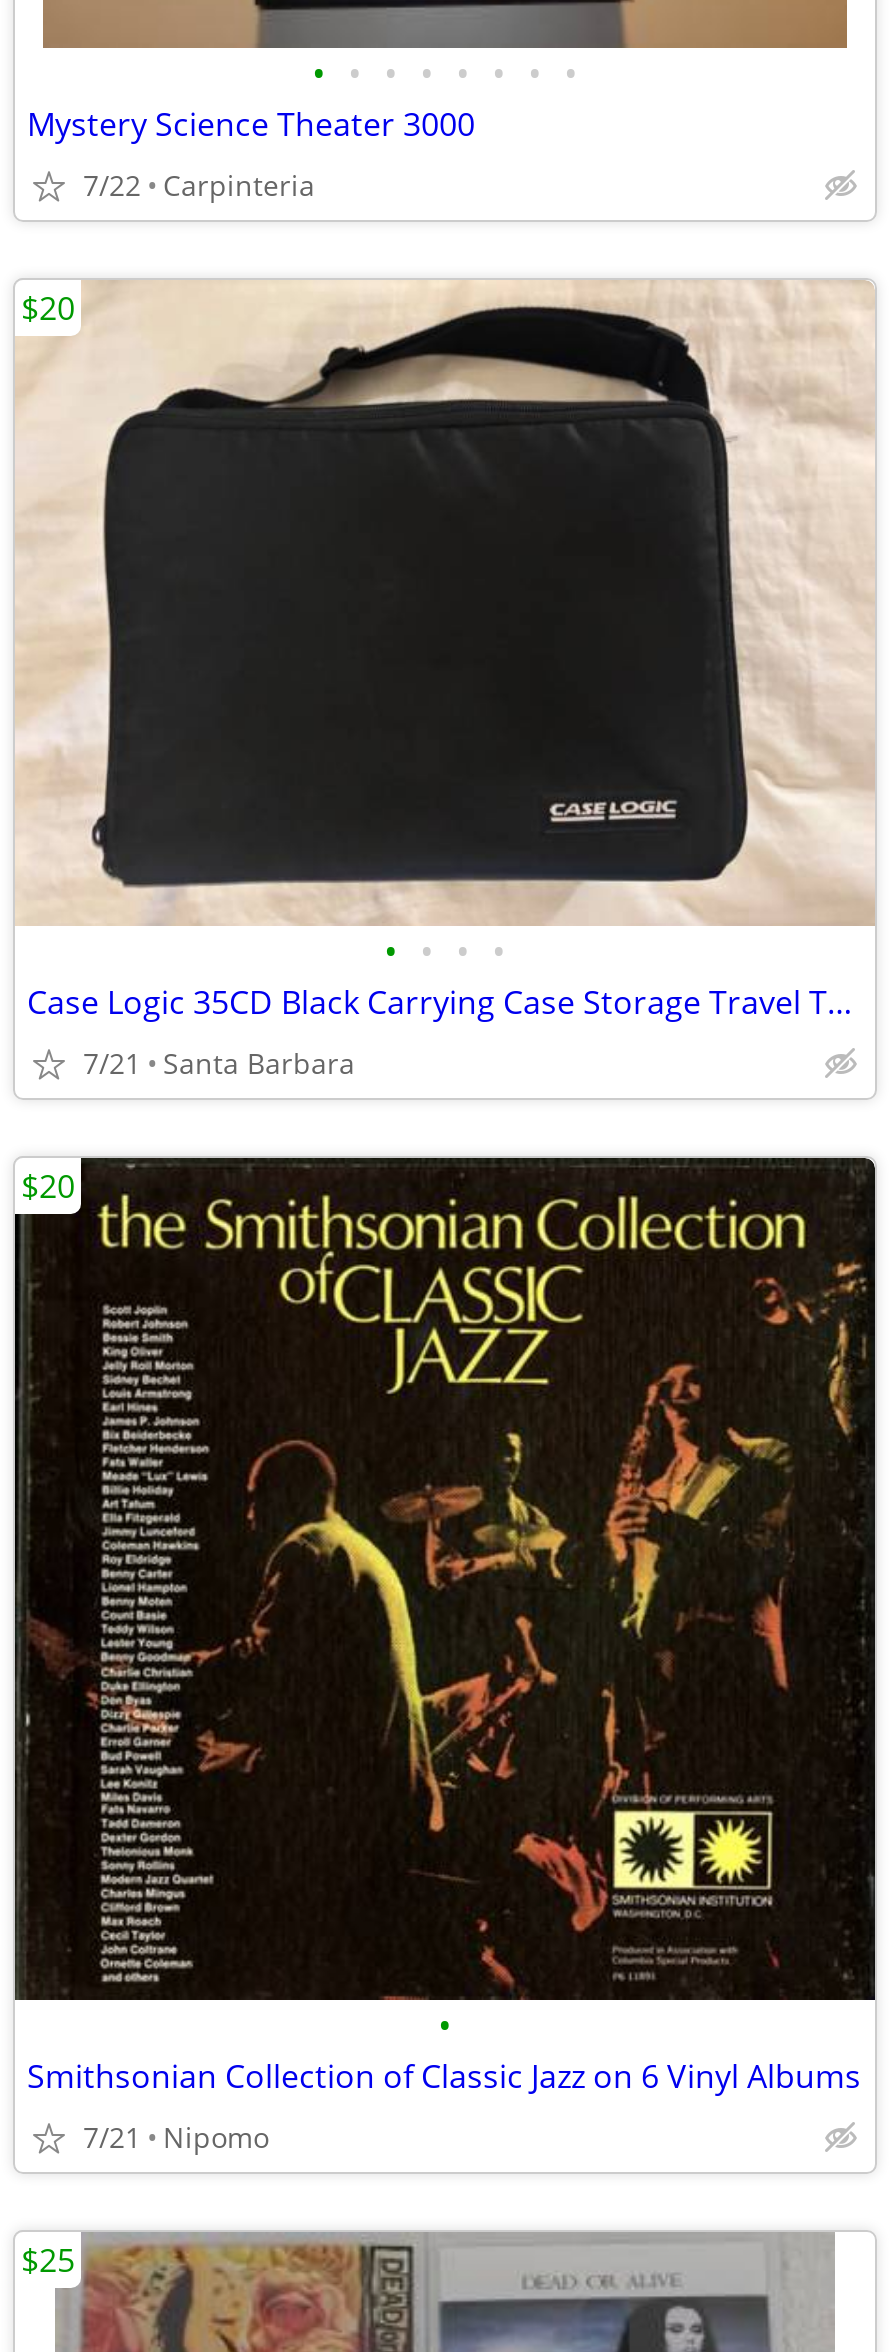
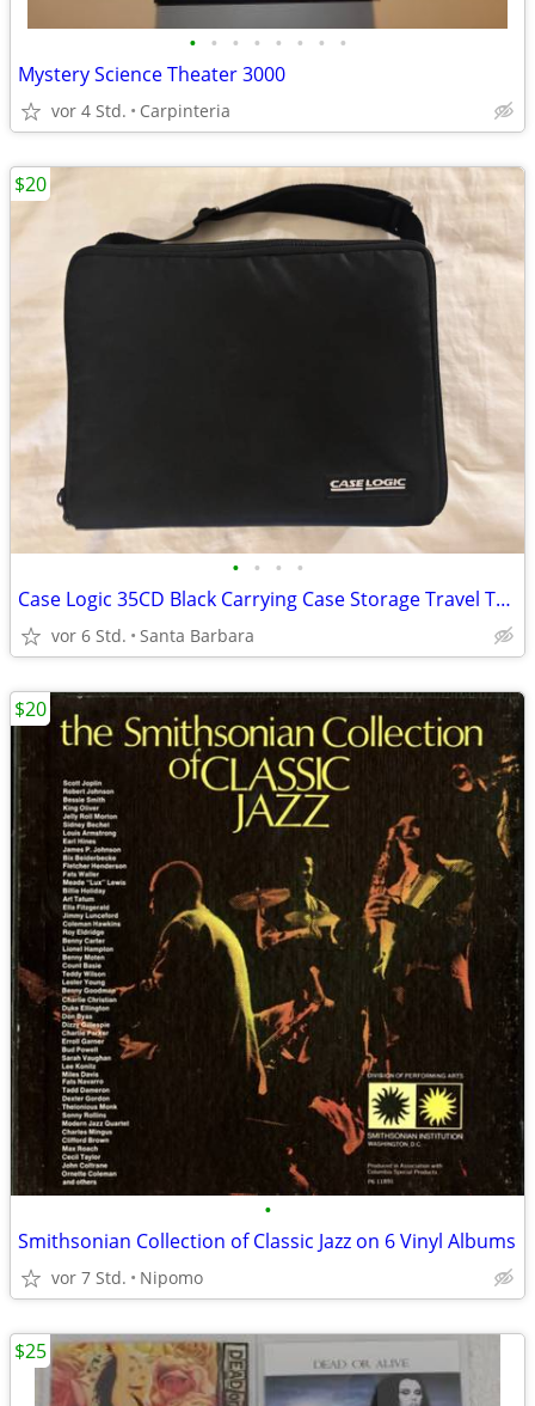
[83,166,315,204] 7/22 Carpinteria -> [51,99,230,122] vor 4 Std. Carpinteria
[83,1044,355,1082] 7/21 Santa Barbara -> [51,624,254,647] vor 6 Std. Santa Barbara
[83,2118,269,2156] 7/21 Nipomo -> [51,1266,203,1289] vor 7 Std. Nipomo

